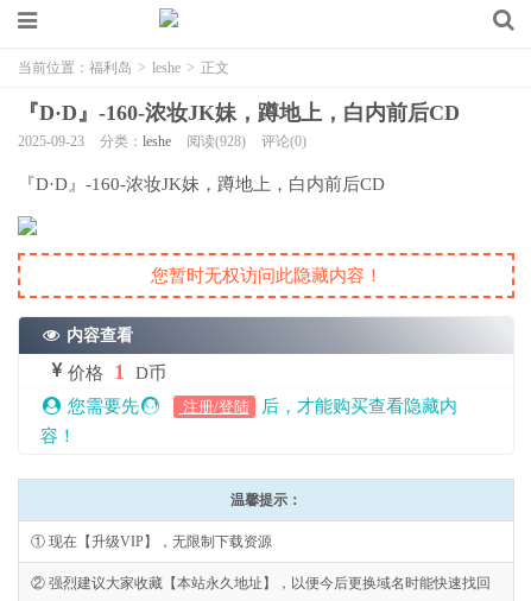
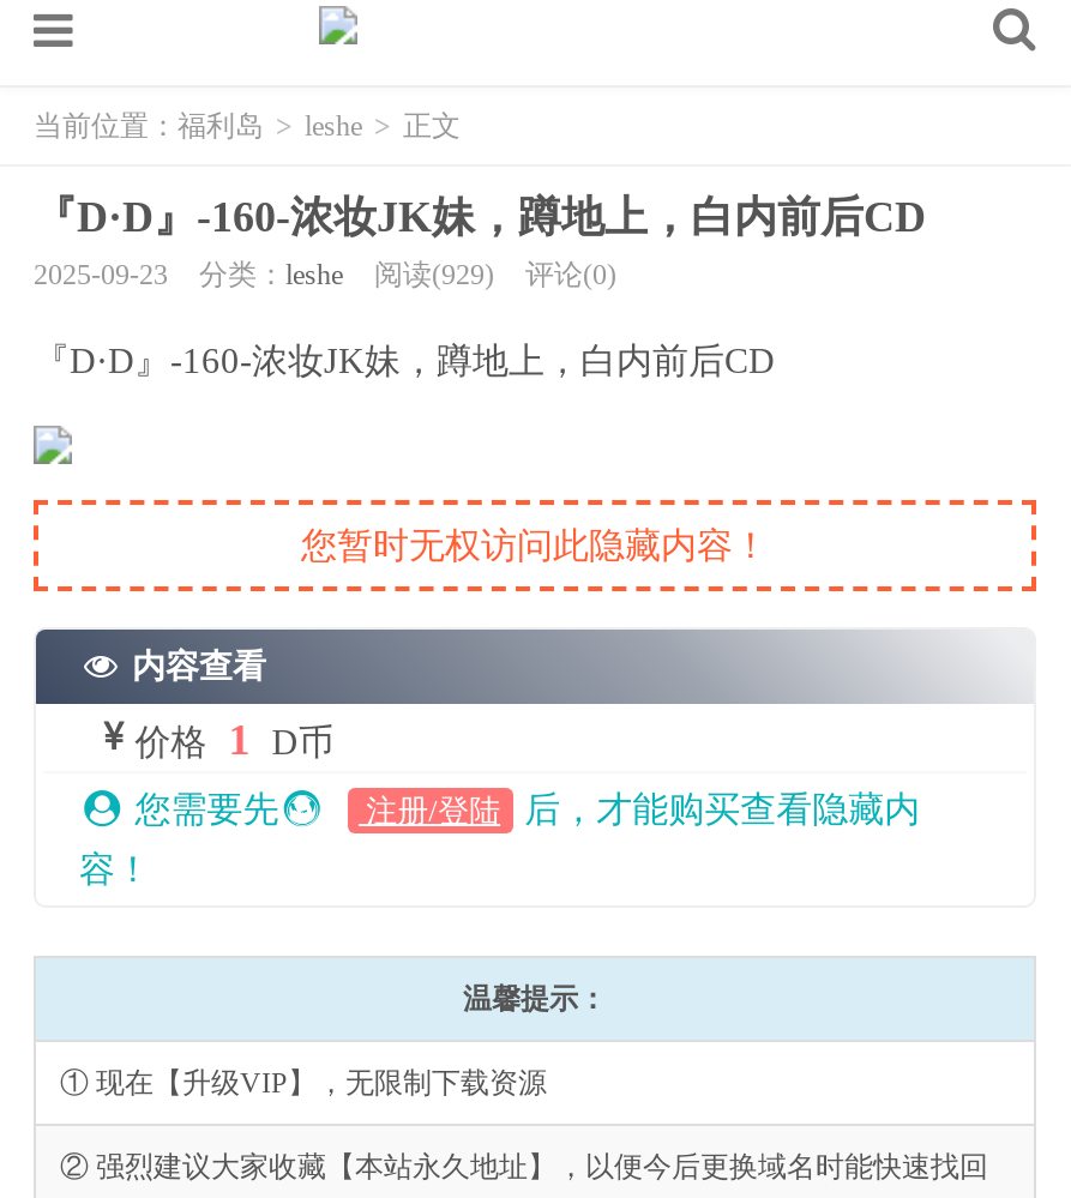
[18,133,306,150] 2025-09-23 分类：leshe 阅读(928) 评论(0) -> [34,258,616,291] 2025-09-23 分类：leshe 阅读(929) 评论(0)

